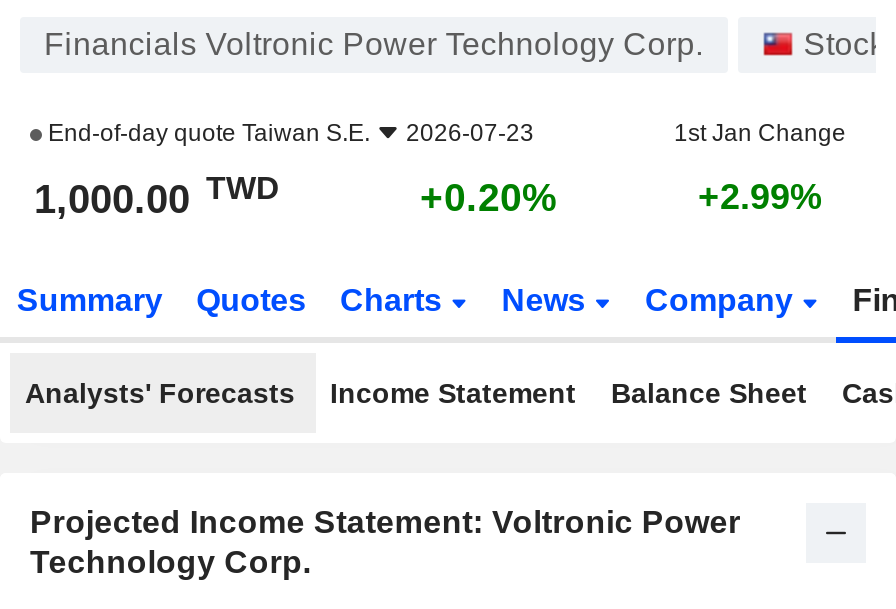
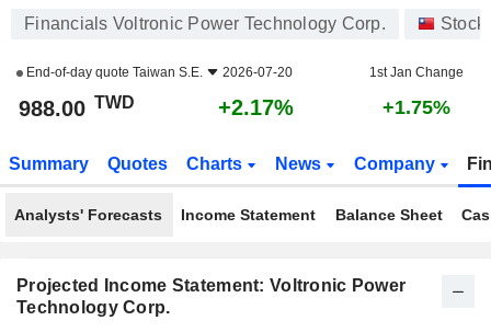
[42,119,534,147] End-of-day quote Taiwan S.E. 2026-07-23 -> [23,65,293,80] End-of-day quote Taiwan S.E. 2026-07-20
[34,170,280,221] 1,000.00 TWD -> [19,93,135,121] 988.00 TWD
[420,175,558,219] +0.20% -> [218,95,294,119] +2.17%
[698,177,822,217] +2.99% -> [382,96,450,118] +1.75%

